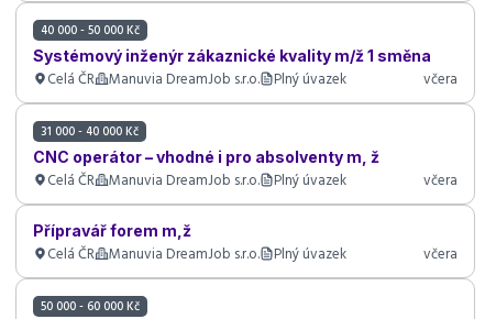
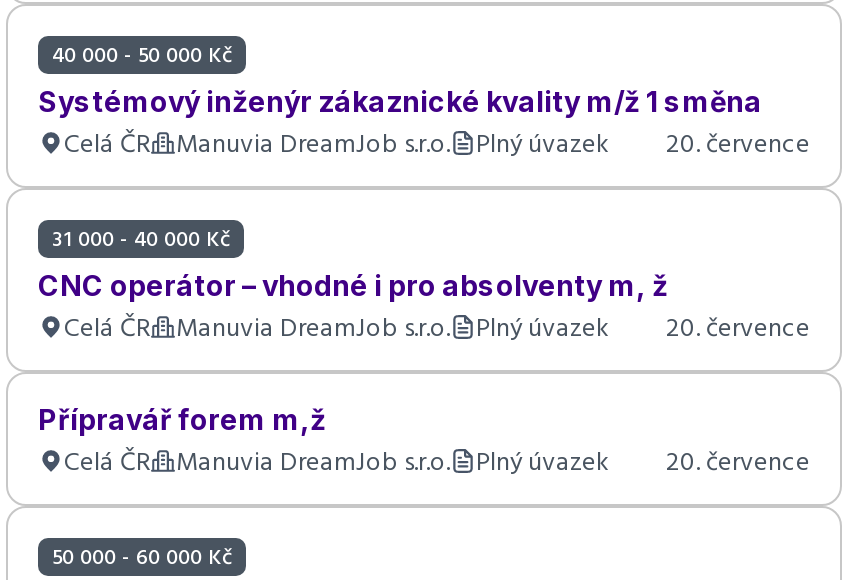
[423,67,458,89] včera -> [666,122,810,162] 20. července
[423,168,458,190] včera -> [666,306,810,346] 20. července
[423,242,458,264] včera -> [666,440,810,480] 20. července

